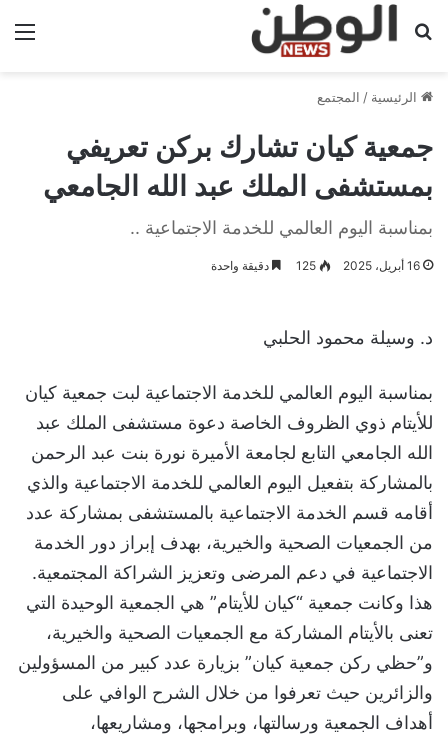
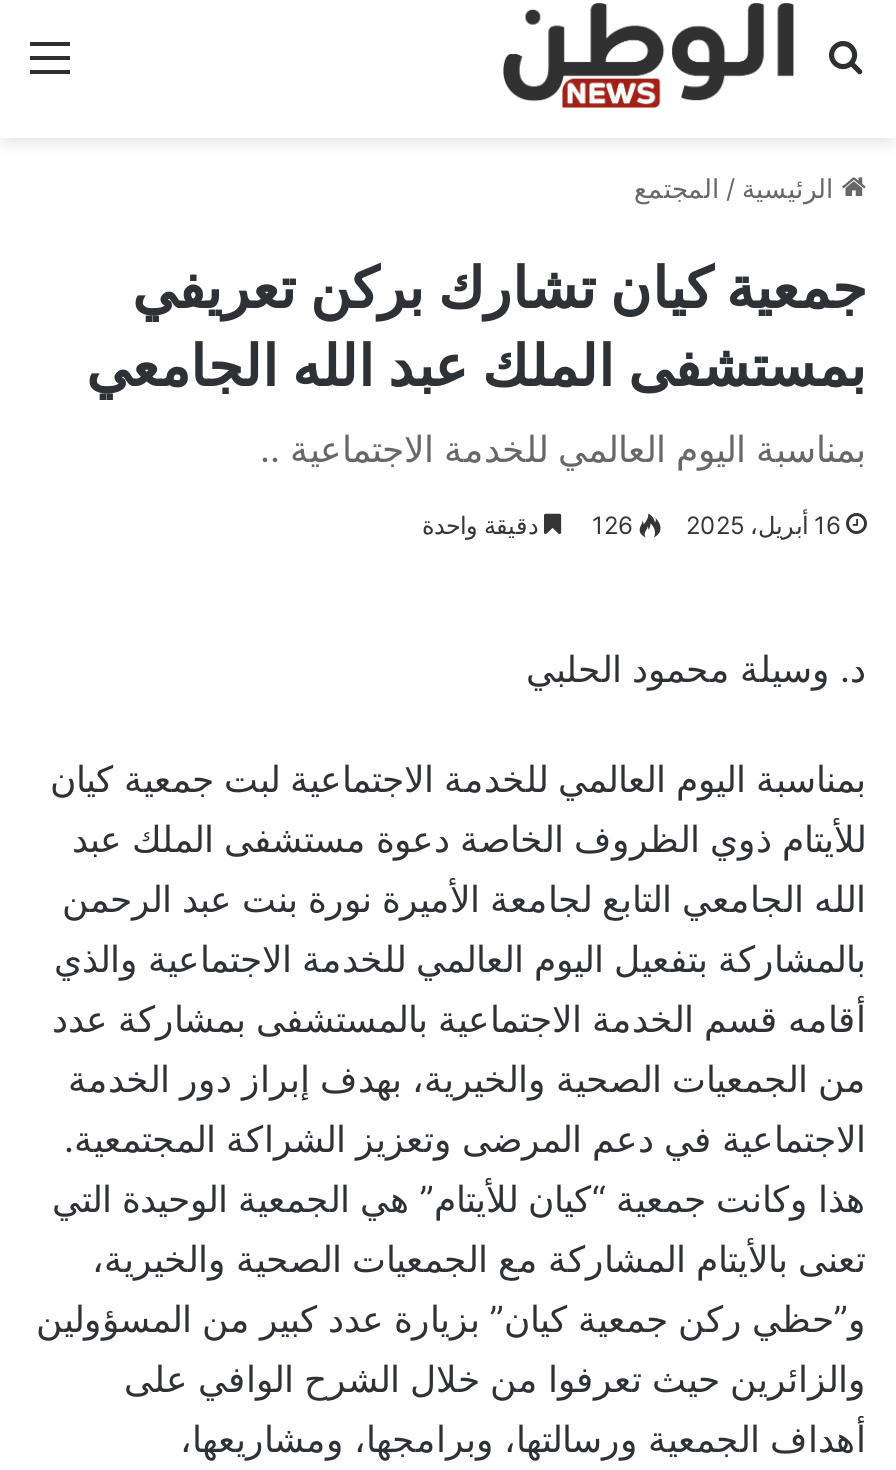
[211,258,316,273] 125 دقيقة واحدة -> [422,510,632,540] 126 دقيقة واحدة

